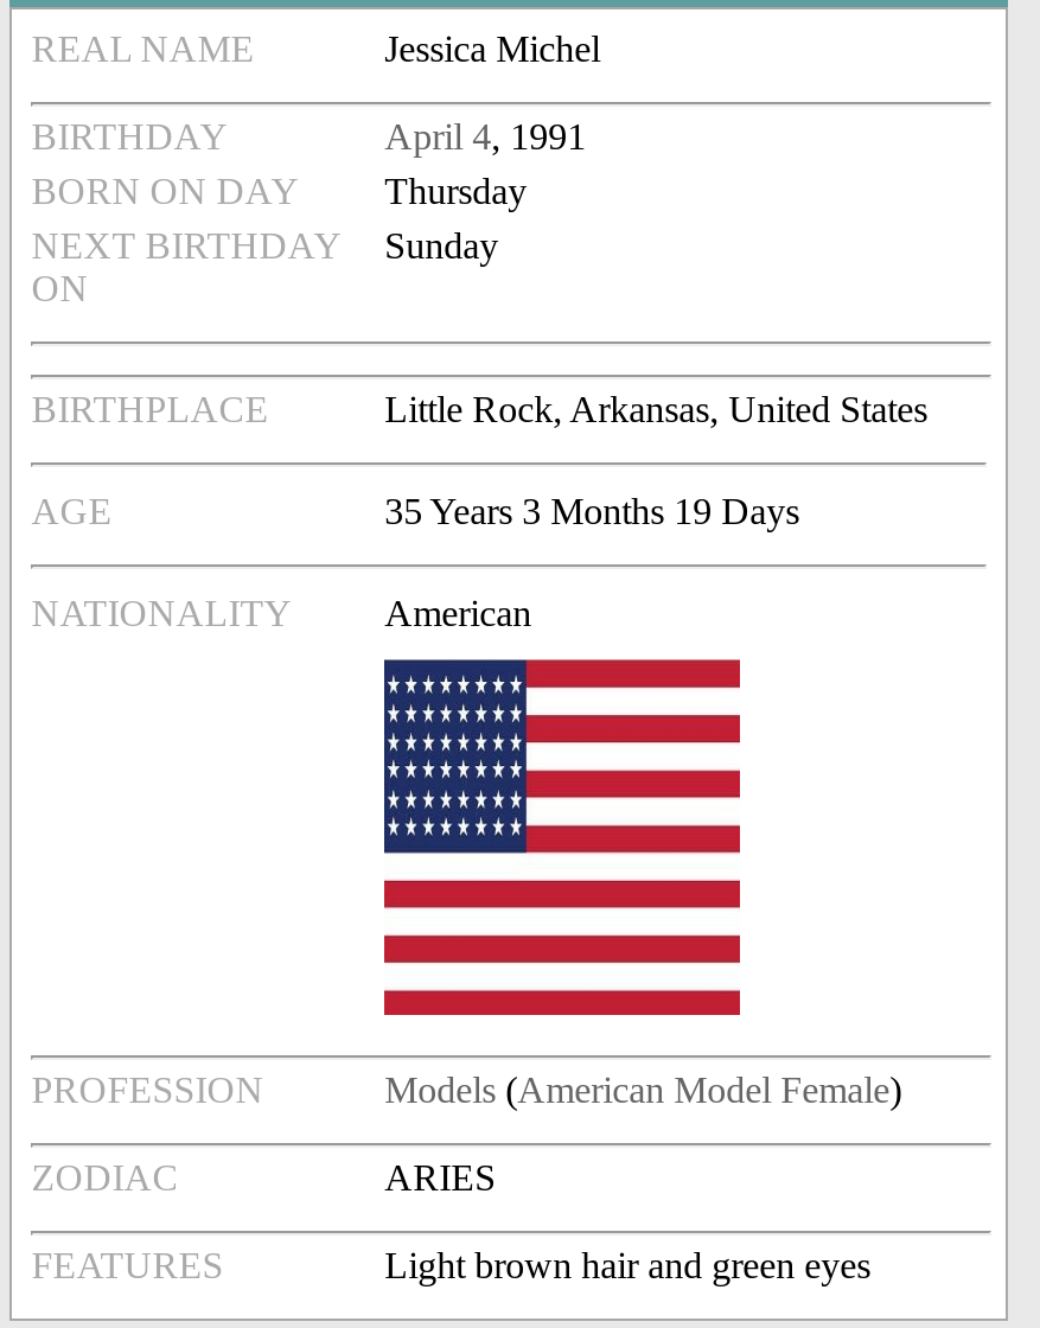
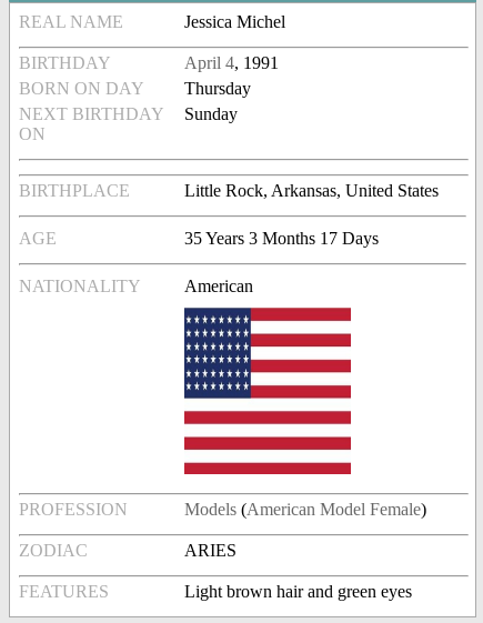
[384,492,800,532] 35 Years 3 Months 19 Days -> [184,229,379,248] 35 Years 3 Months 17 Days

